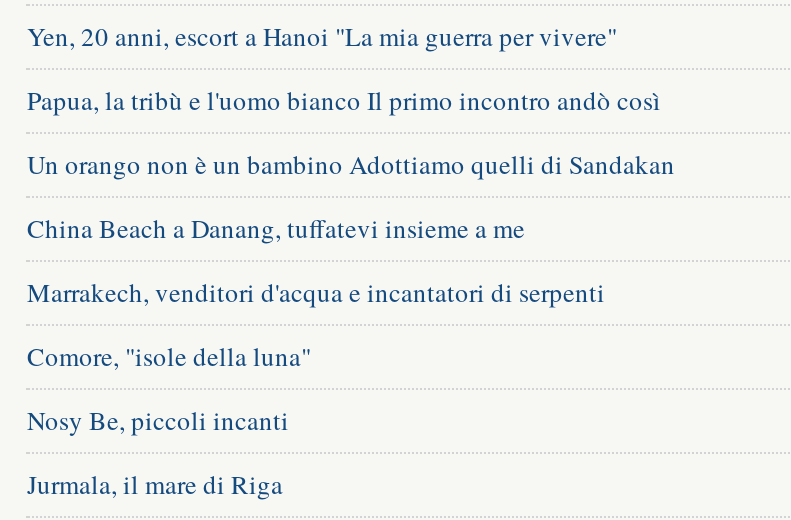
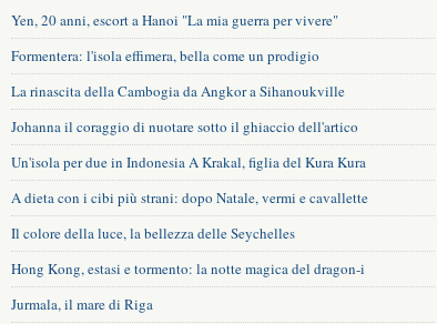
[27,82,675,438] Papua, la tribù e l'uomo bianco Il primo incontro andò così | Un orango non è un bambino Adottiamo quelli di Sandakan | China Beach a Danang, tuffatevi insieme a me | Marrakech, venditori d'acqua e incantatori di serpenti | Comore, "isole della luna" | Nosy Be, piccoli incanti -> [12,45,369,279] Formentera: l'isola effimera, bella come un prodigio | La rinascita della Cambogia da Angkor a Sihanoukville | Johanna il coraggio di nuotare sotto il ghiaccio dell'artico | Un'isola per due in Indonesia A Krakal, figlia del Kura Kura | A dieta con i cibi più strani: dopo Natale, vermi e cavallette | Il colore della luce, la bellezza delle Seychelles | Hong Kong, estasi e tormento: la notte magica del dragon-i

